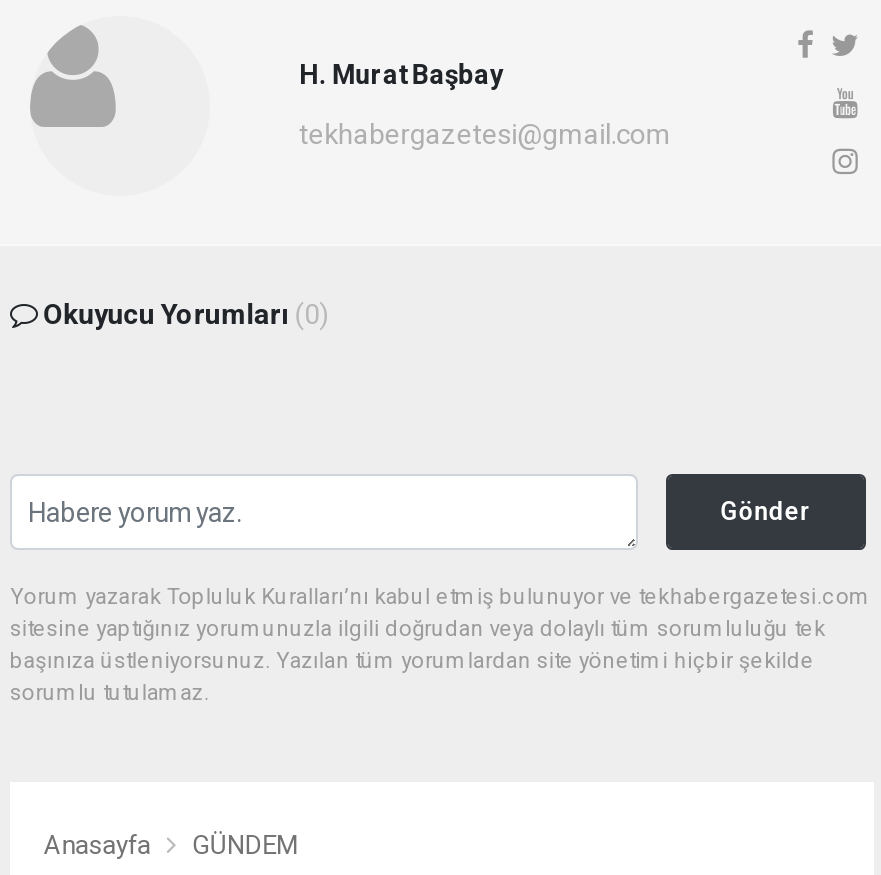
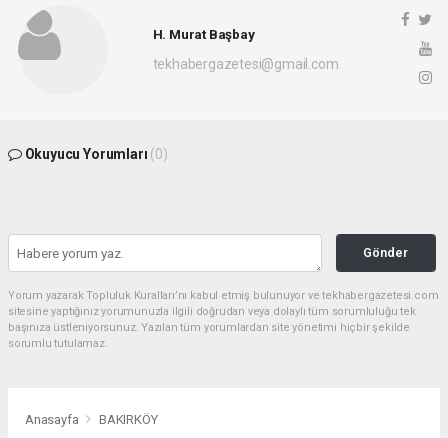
[192,830,298,860] GÜNDEM -> [99,412,157,427] BAKIRKÖY

